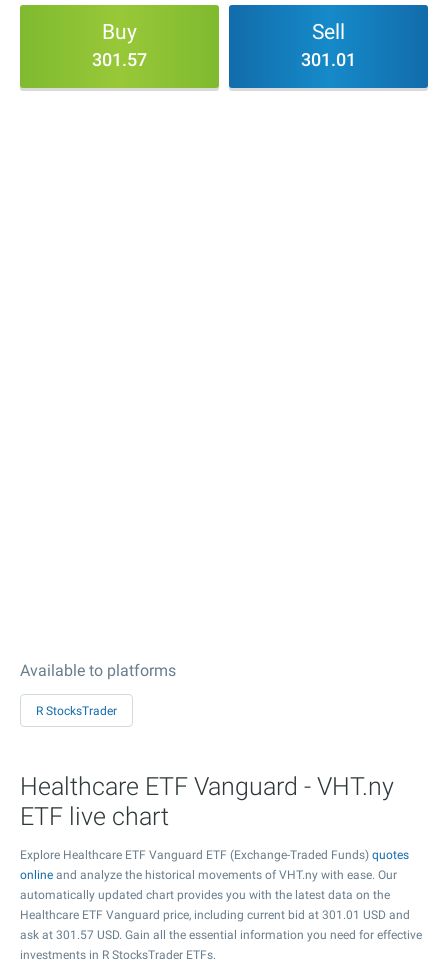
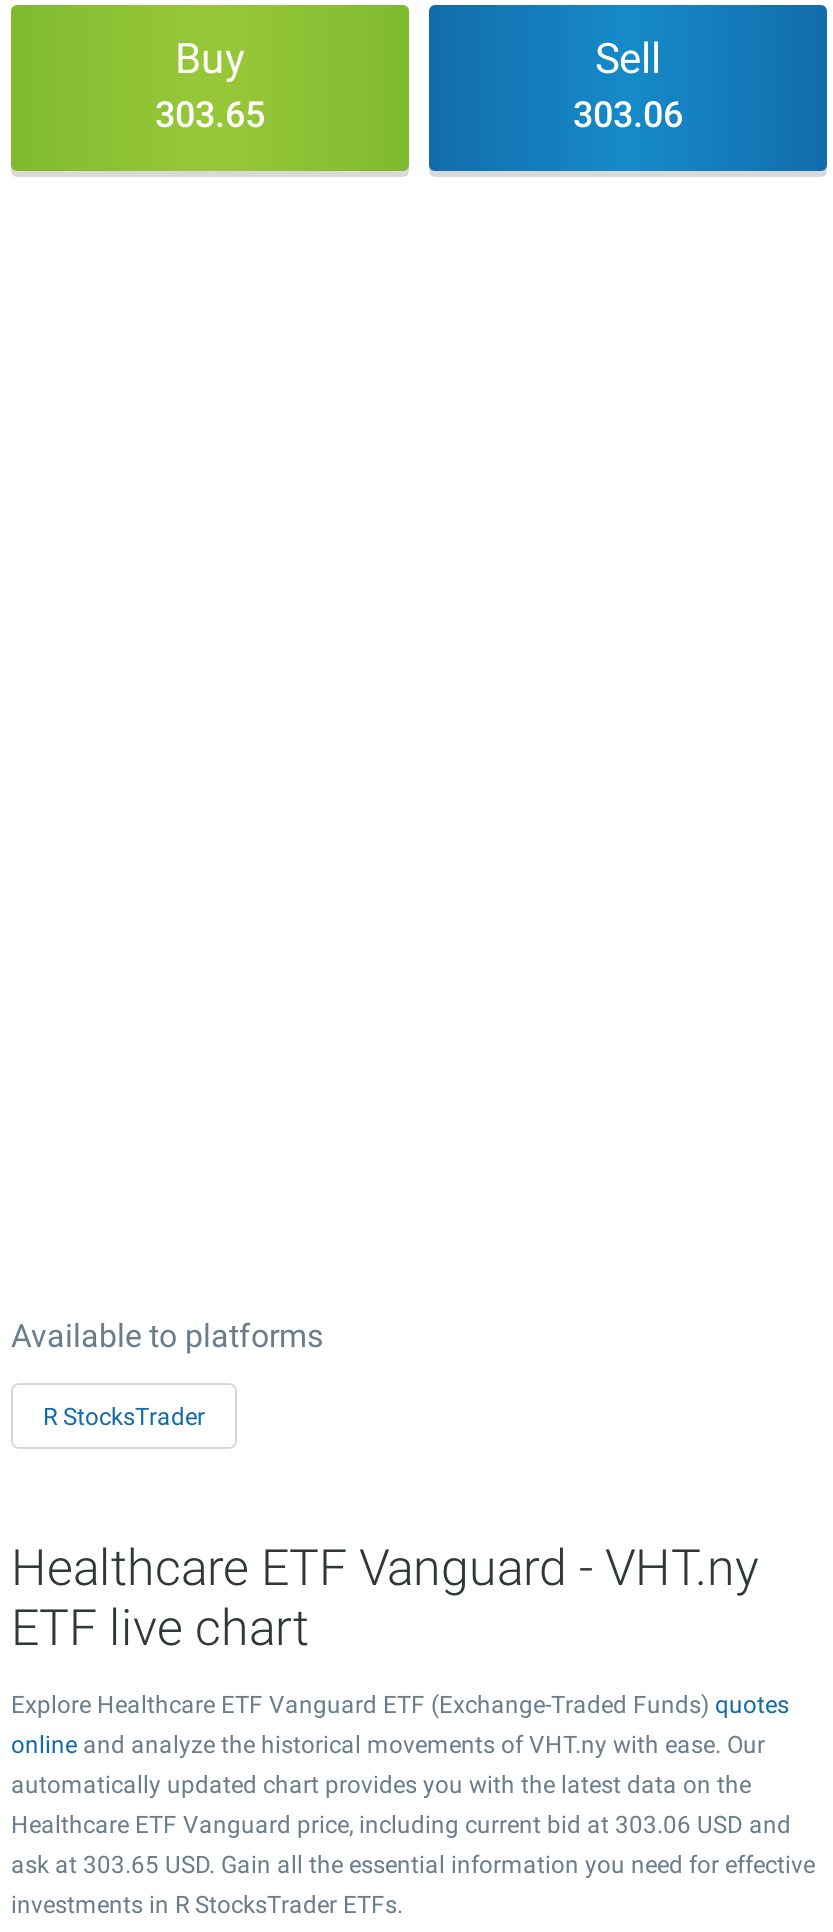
[92,49,147,70] 301.57 -> [155,93,265,135] 303.65
[301,49,356,70] 301.01 -> [573,93,683,135] 303.06
[20,908,410,922] Healthcare ETF Vanguard price, including current bid at 301.01 USD and -> [11,1811,791,1839] Healthcare ETF Vanguard price, including current bid at 303.06 USD and
[20,928,422,942] ask at 301.57 USD. Gain all the essential information you need for effective -> [11,1851,815,1879] ask at 303.65 USD. Gain all the essential information you need for effective

